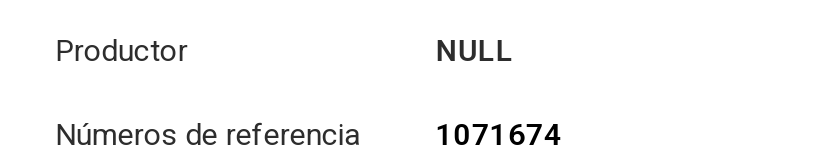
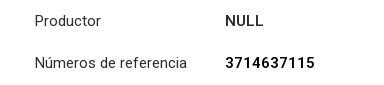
[436,118,562,154] 1071674 -> [225,54,315,72] 3714637115

